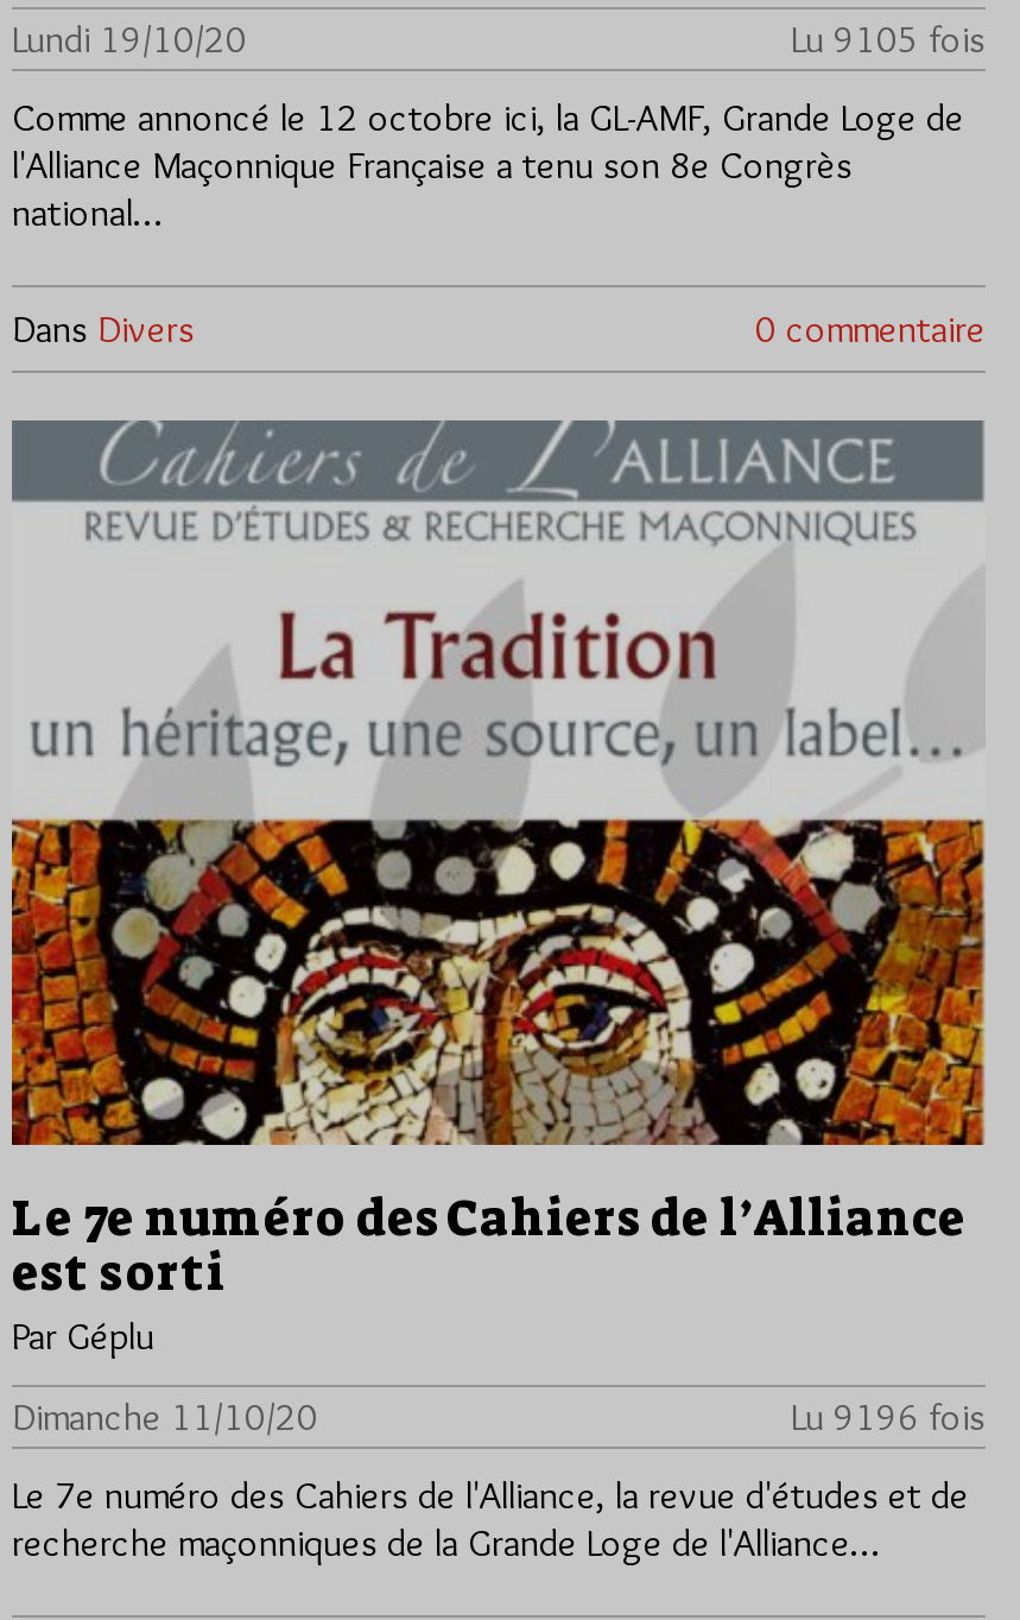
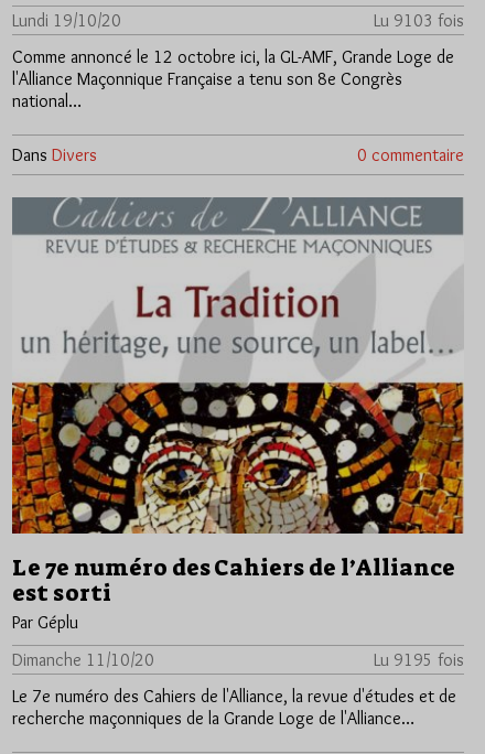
[791,17,986,62] Lu 9105 fois -> [374,10,464,31] Lu 9103 fois
[791,1394,986,1439] Lu 9196 fois -> [374,649,464,670] Lu 9195 fois

